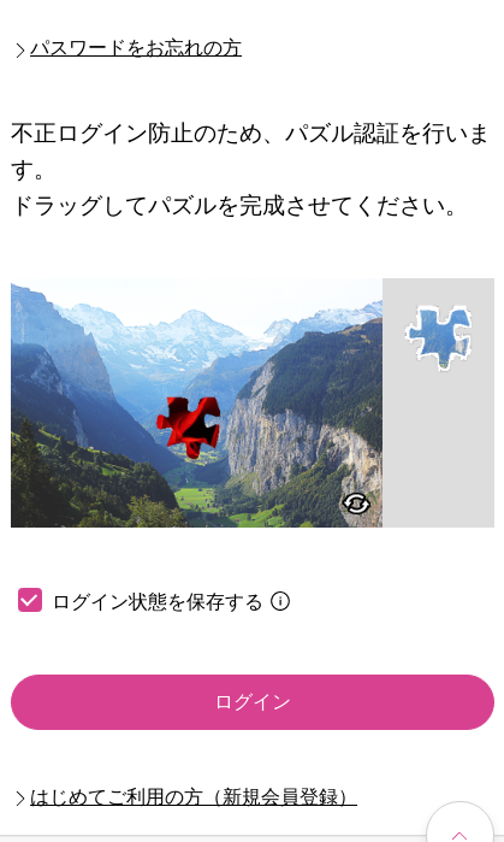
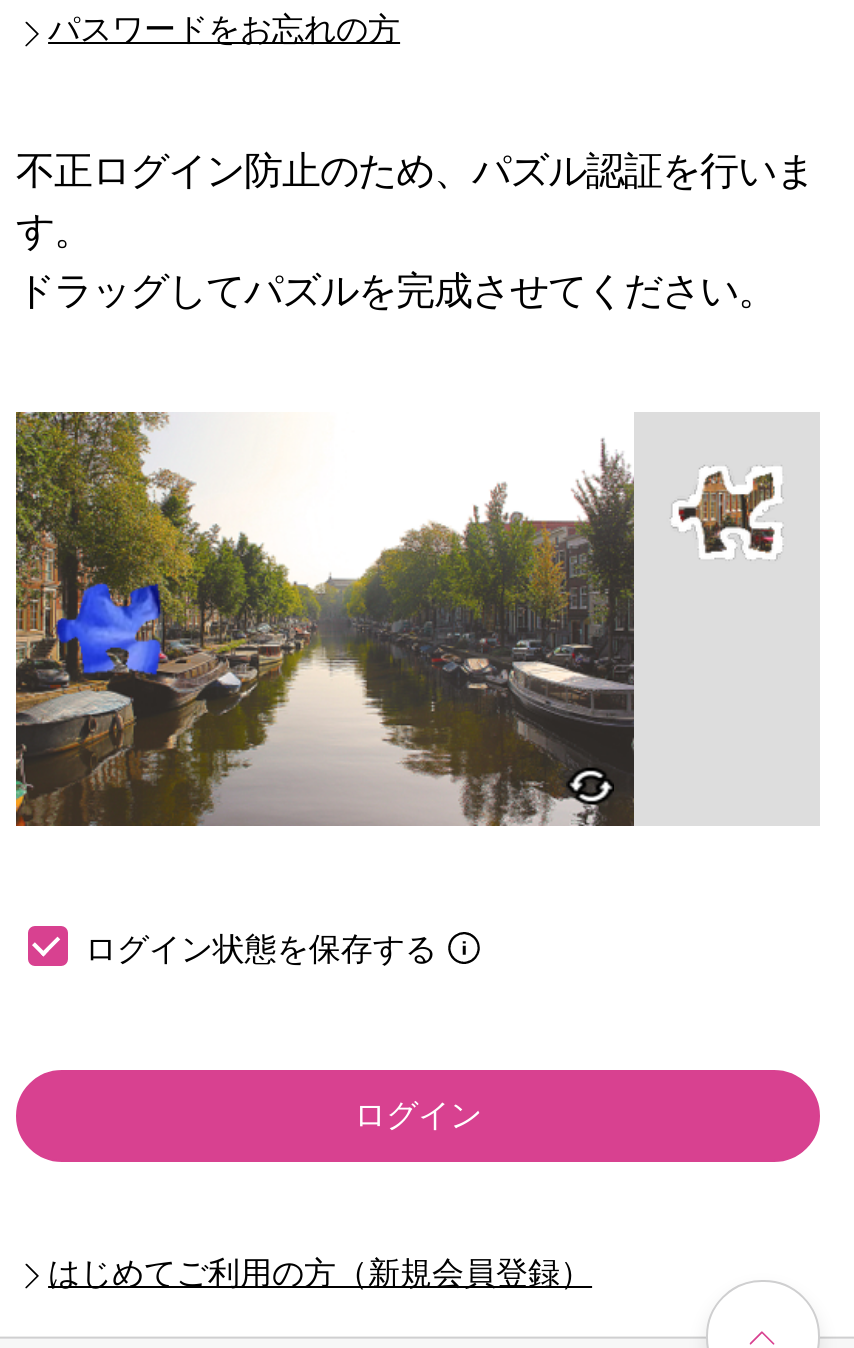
[10,278,383,529] [image] -> [14,410,636,828] [image]
[407,306,470,367] [image] -> [674,460,780,558] [image]

